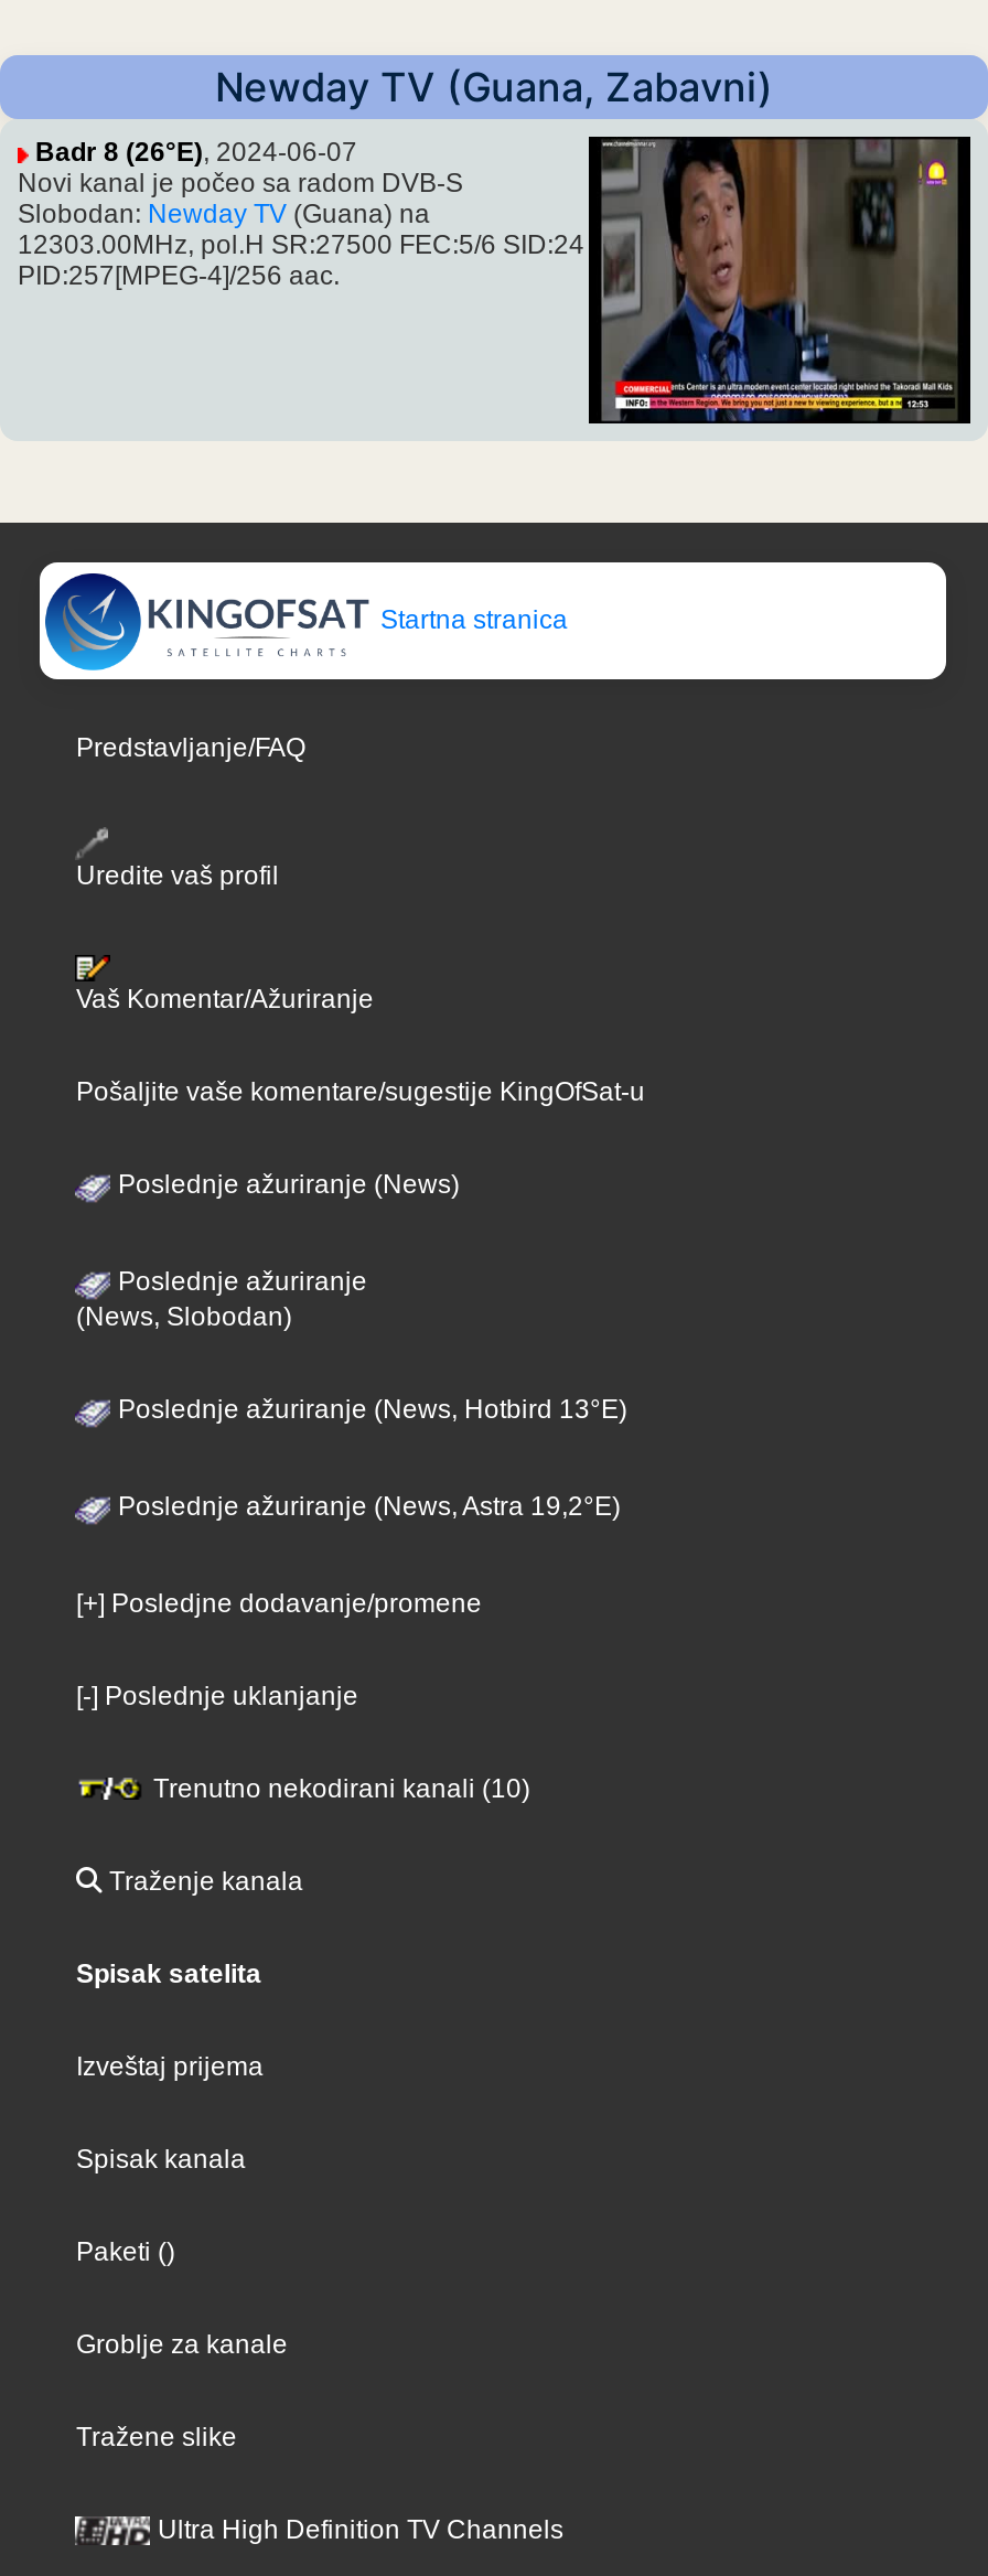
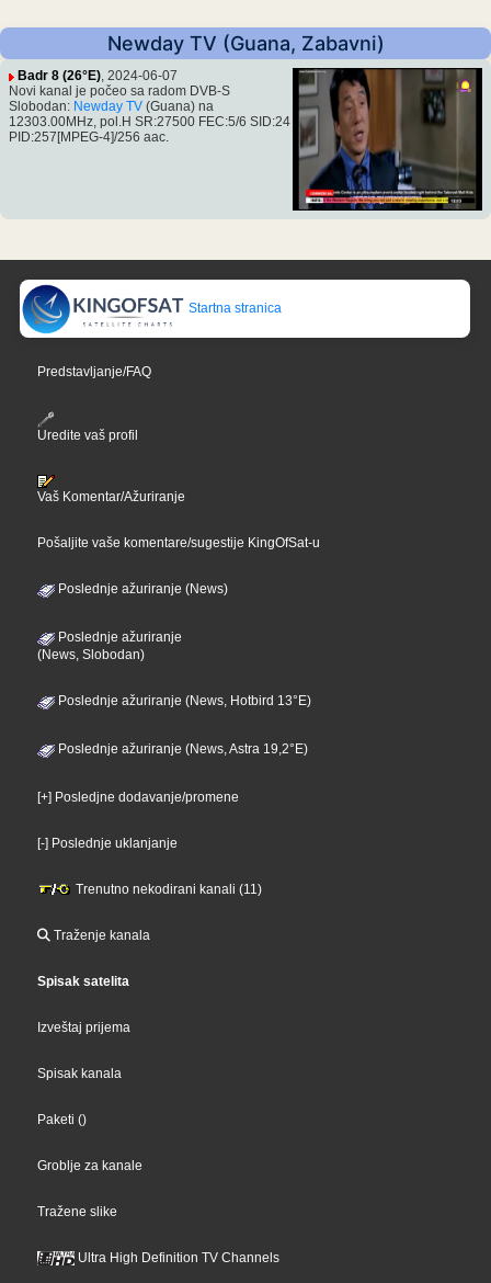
[146,1772,530,1803] Trenutno nekodirani kanali (10) -> [73,881,262,897] Trenutno nekodirani kanali (11)

